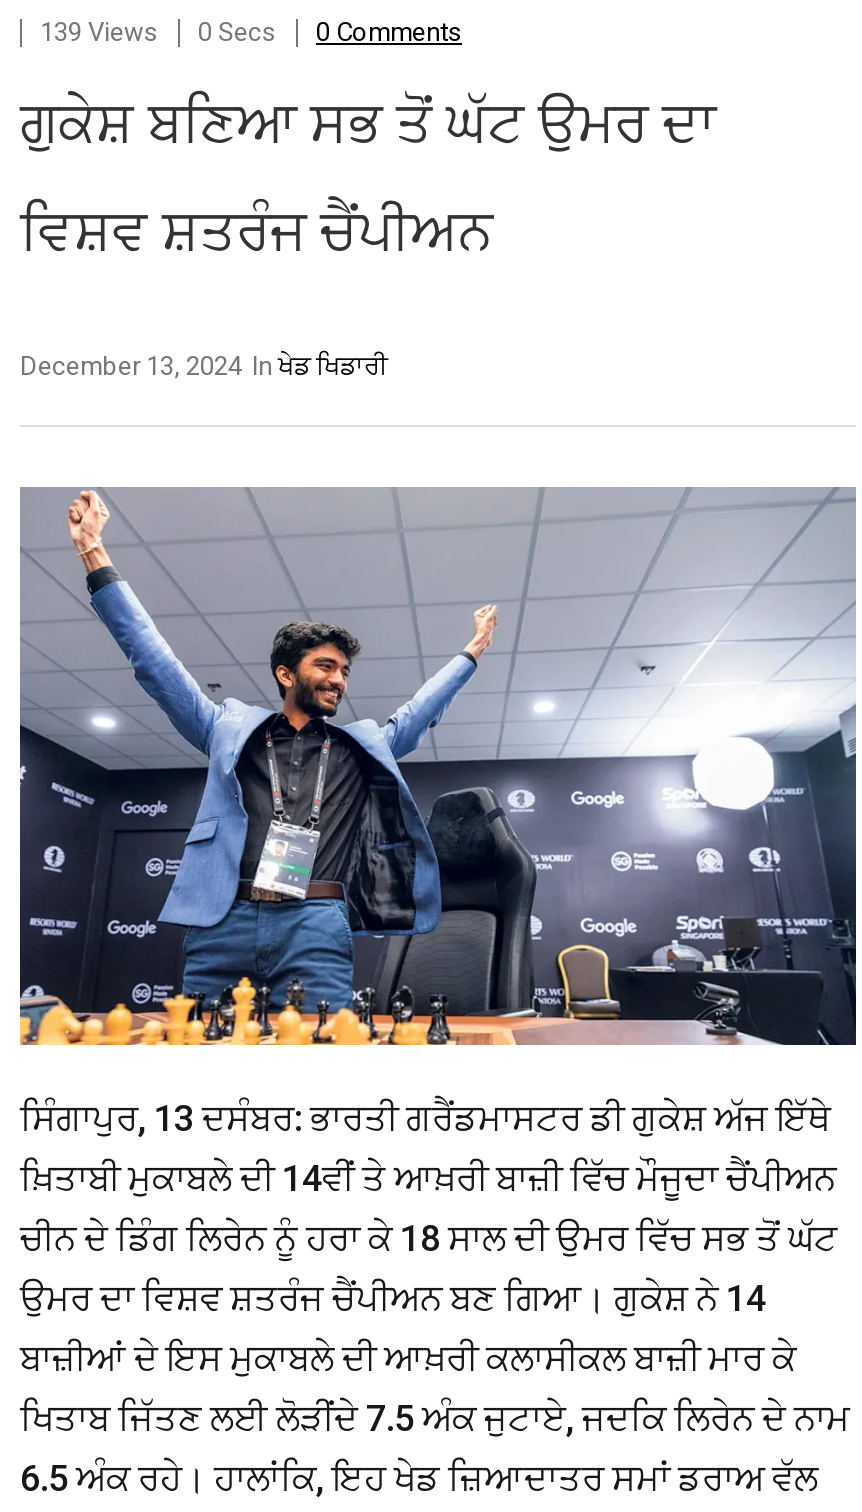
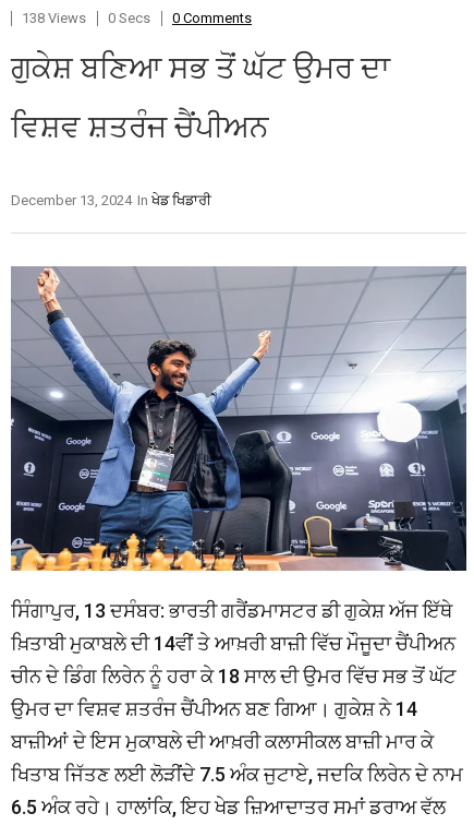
[40,17,462,47] 139 Views 0 Secs 0 Comments -> [22,10,252,26] 138 Views 0 Secs 0 Comments

